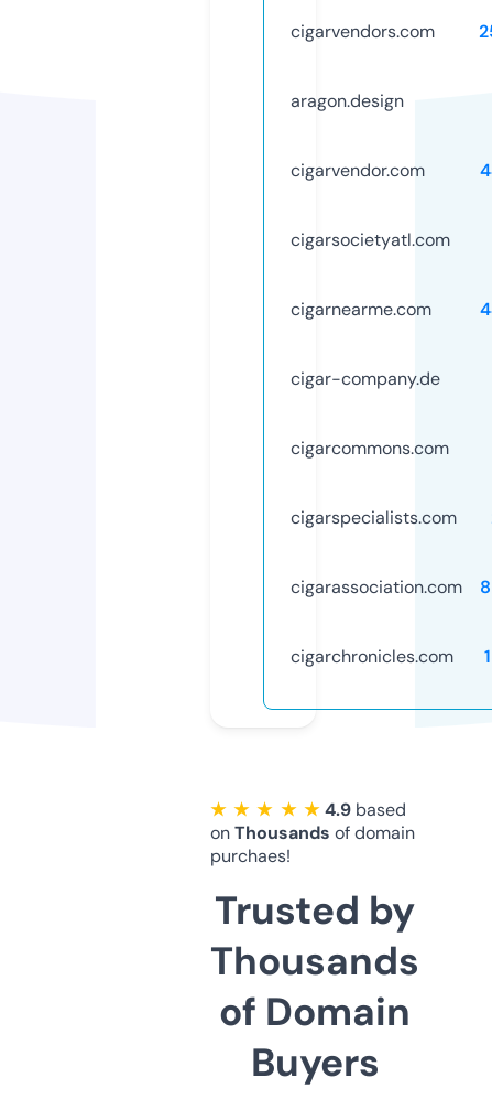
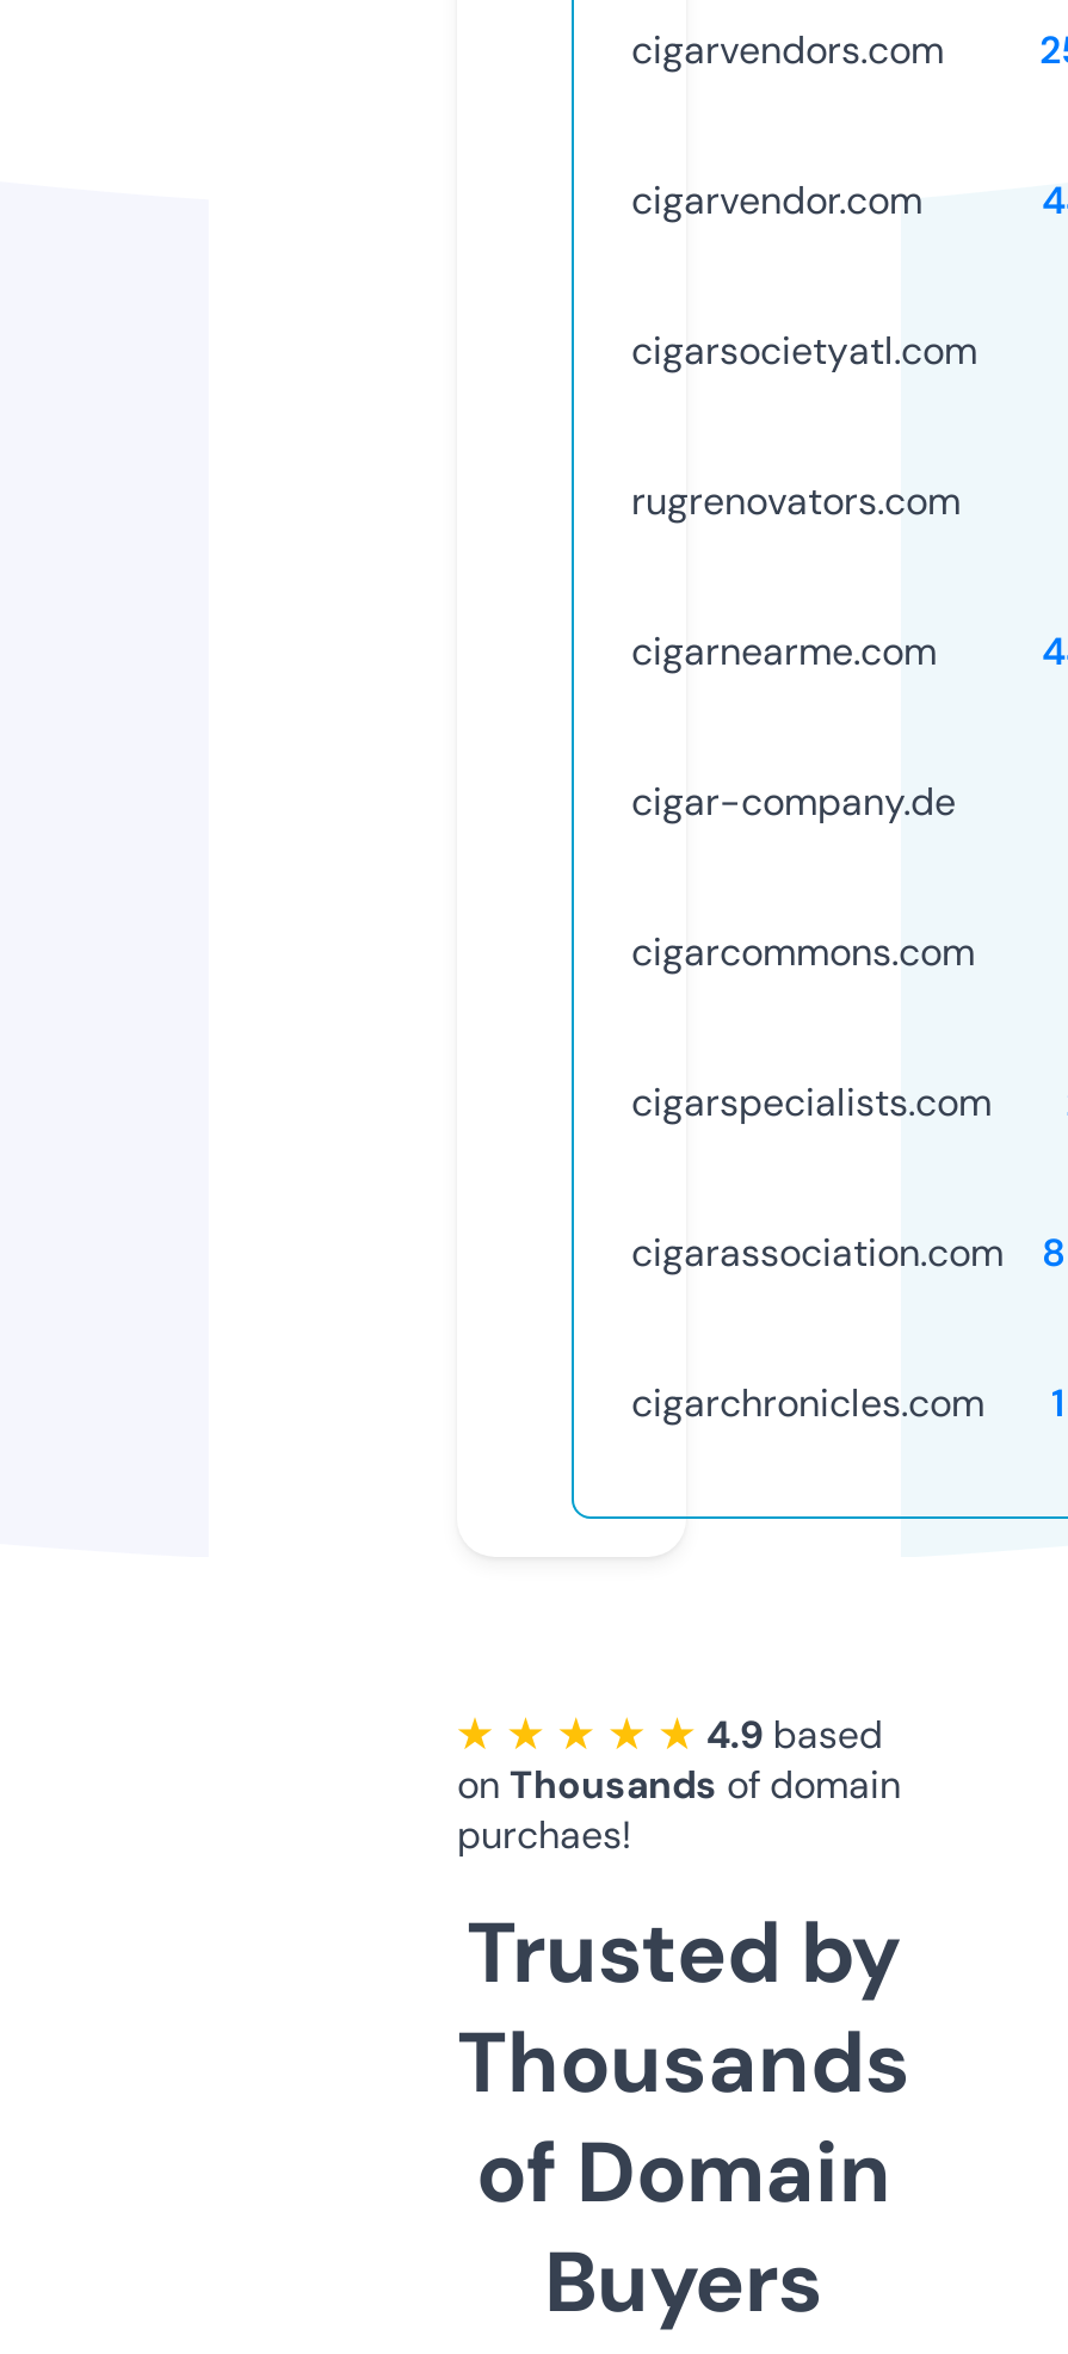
[291,89,404,112] aragon.design -> none
moved [291,159,450,251] -> [631,175,977,375]: cigarvendor.com | cigarsocietyatl.com
none -> [631,476,961,526] rugrenovators.com

